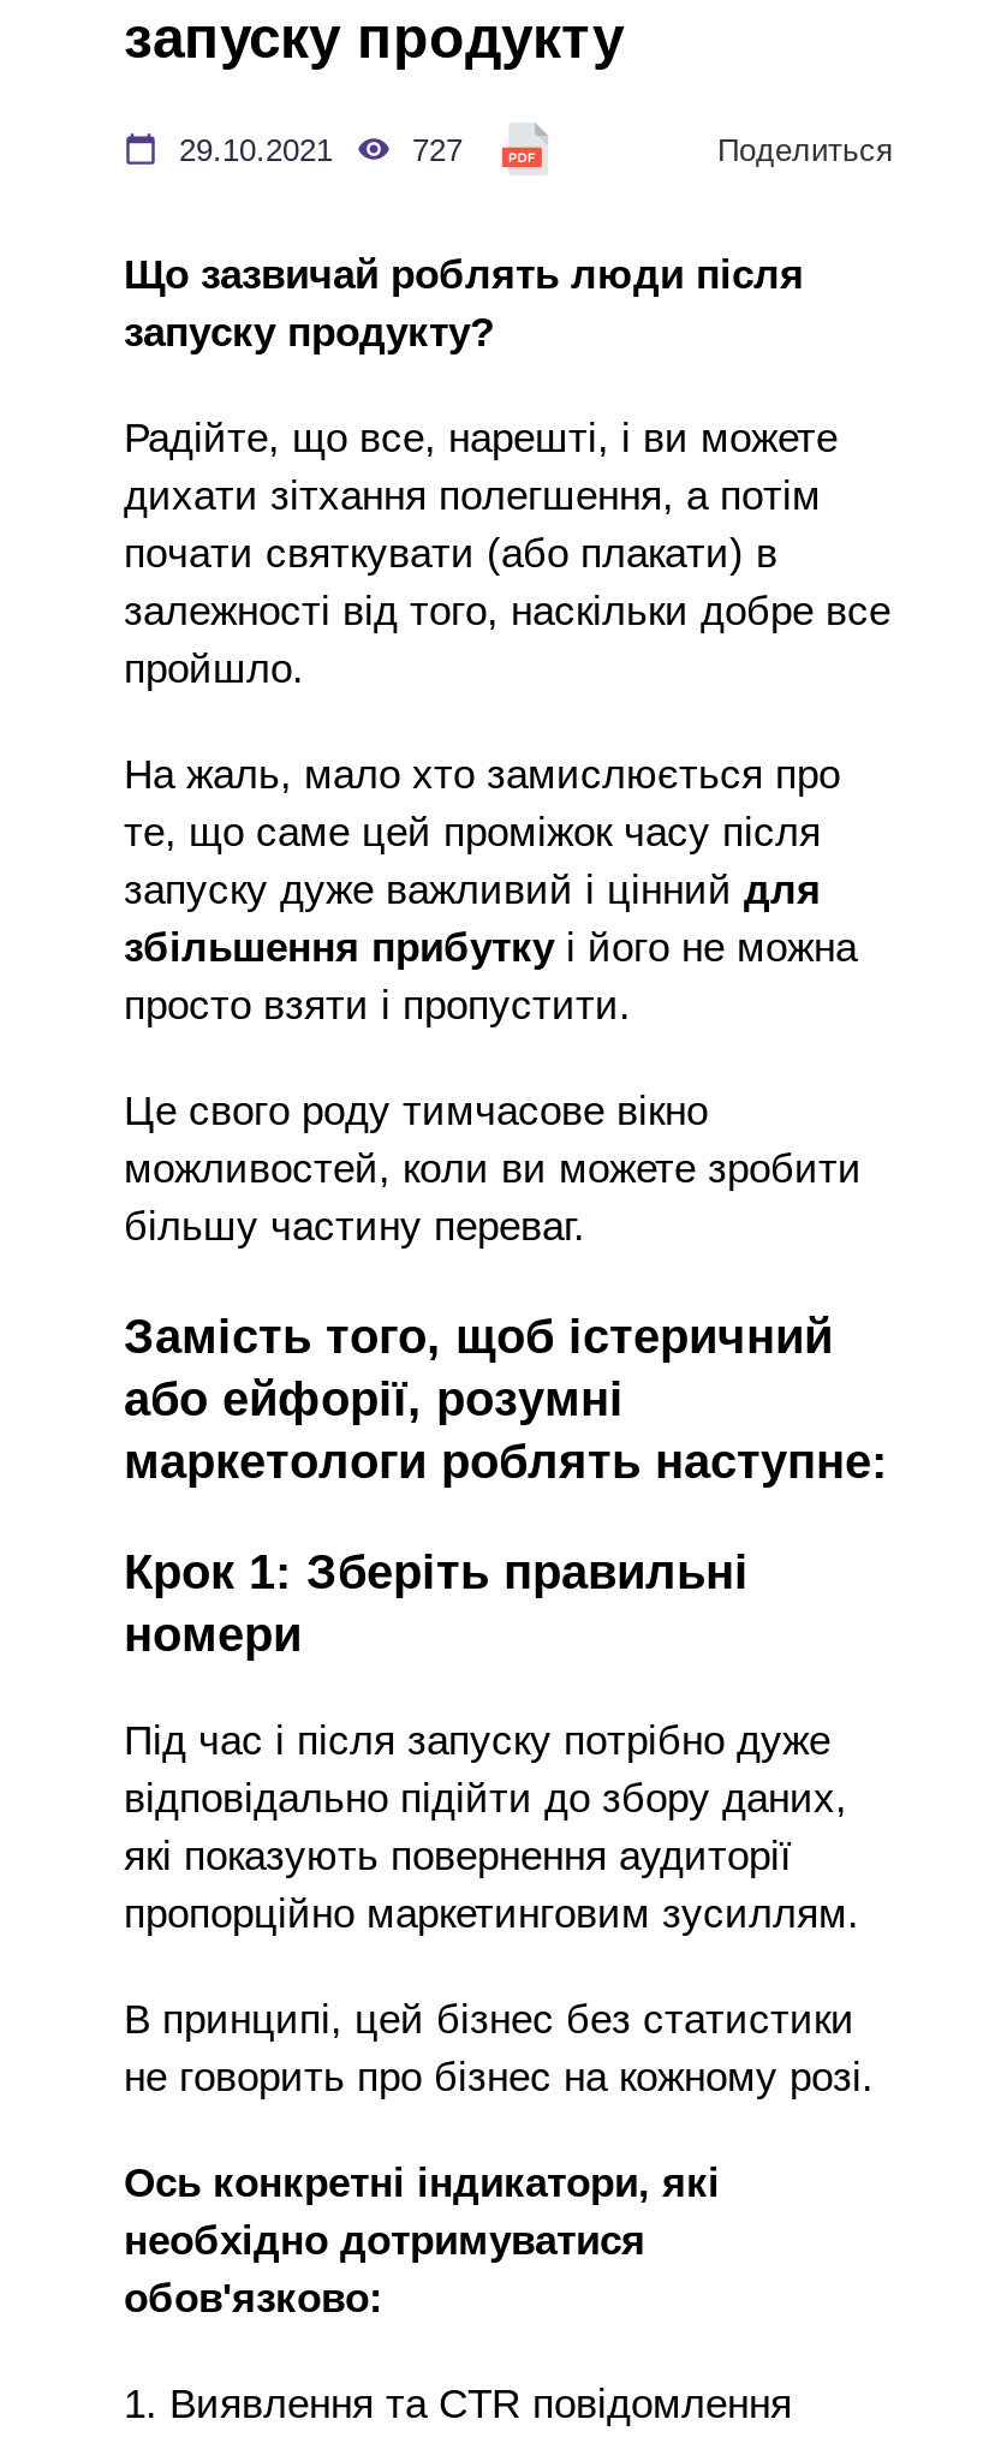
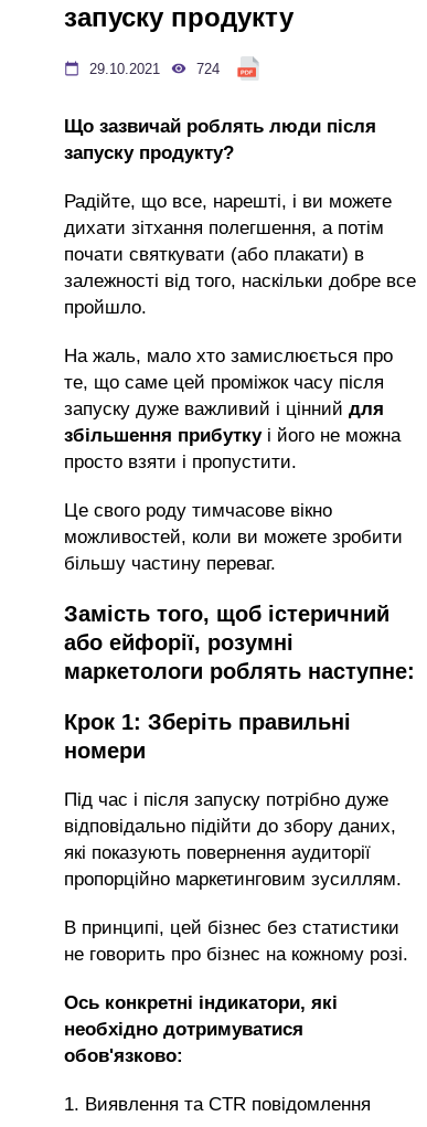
[412,131,893,167] 727 | Поделиться -> [196,60,220,77] 724

